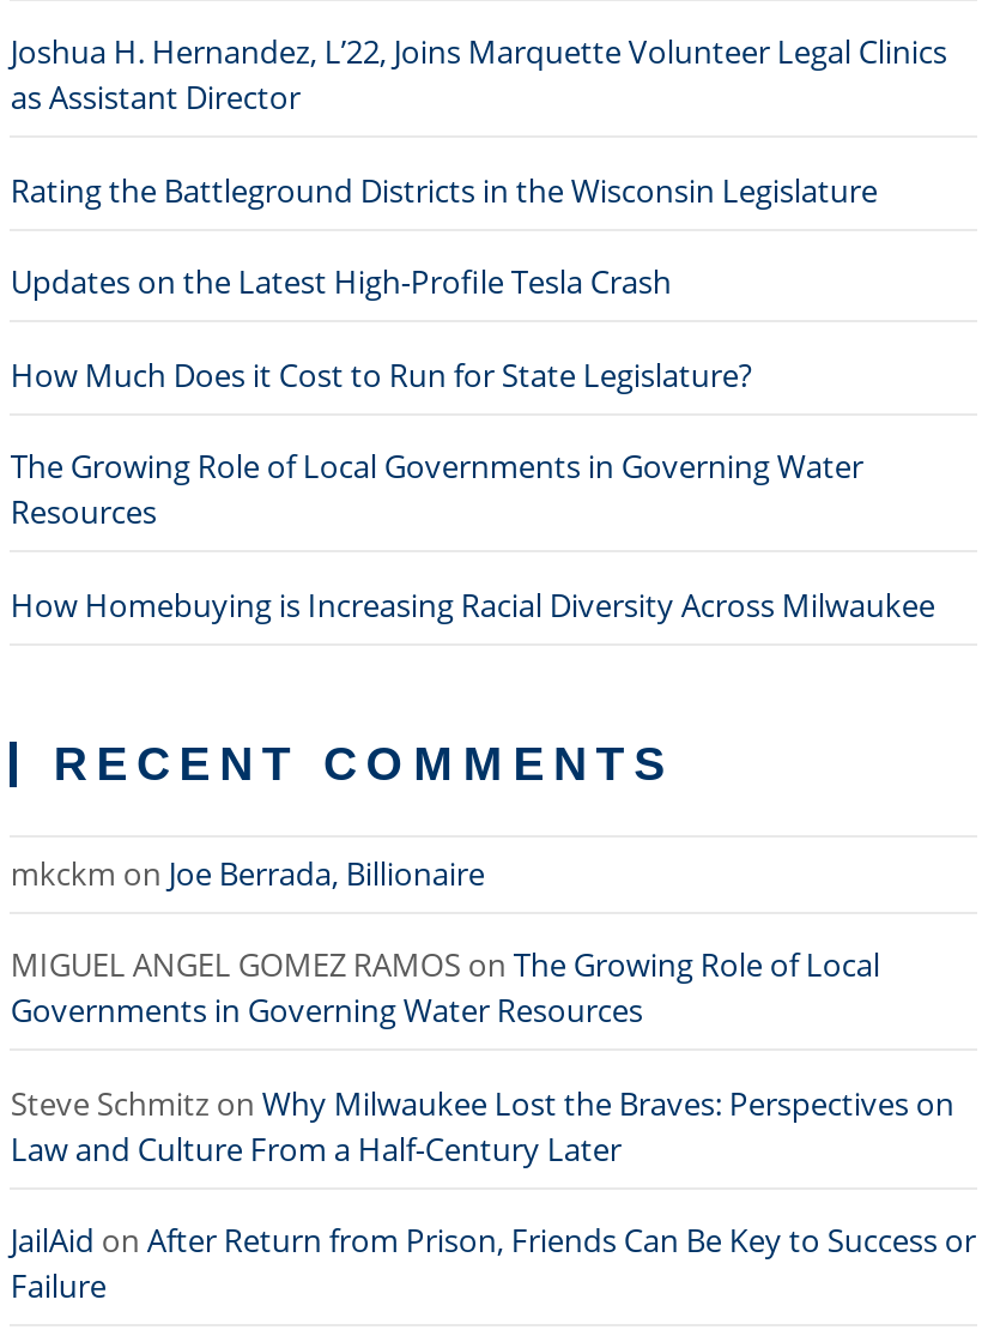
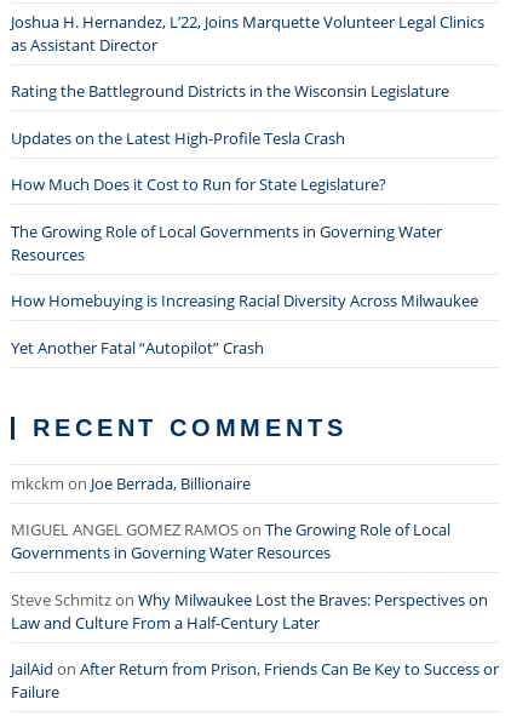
none -> [11,337,264,358] Yet Another Fatal “Autopilot” Crash

